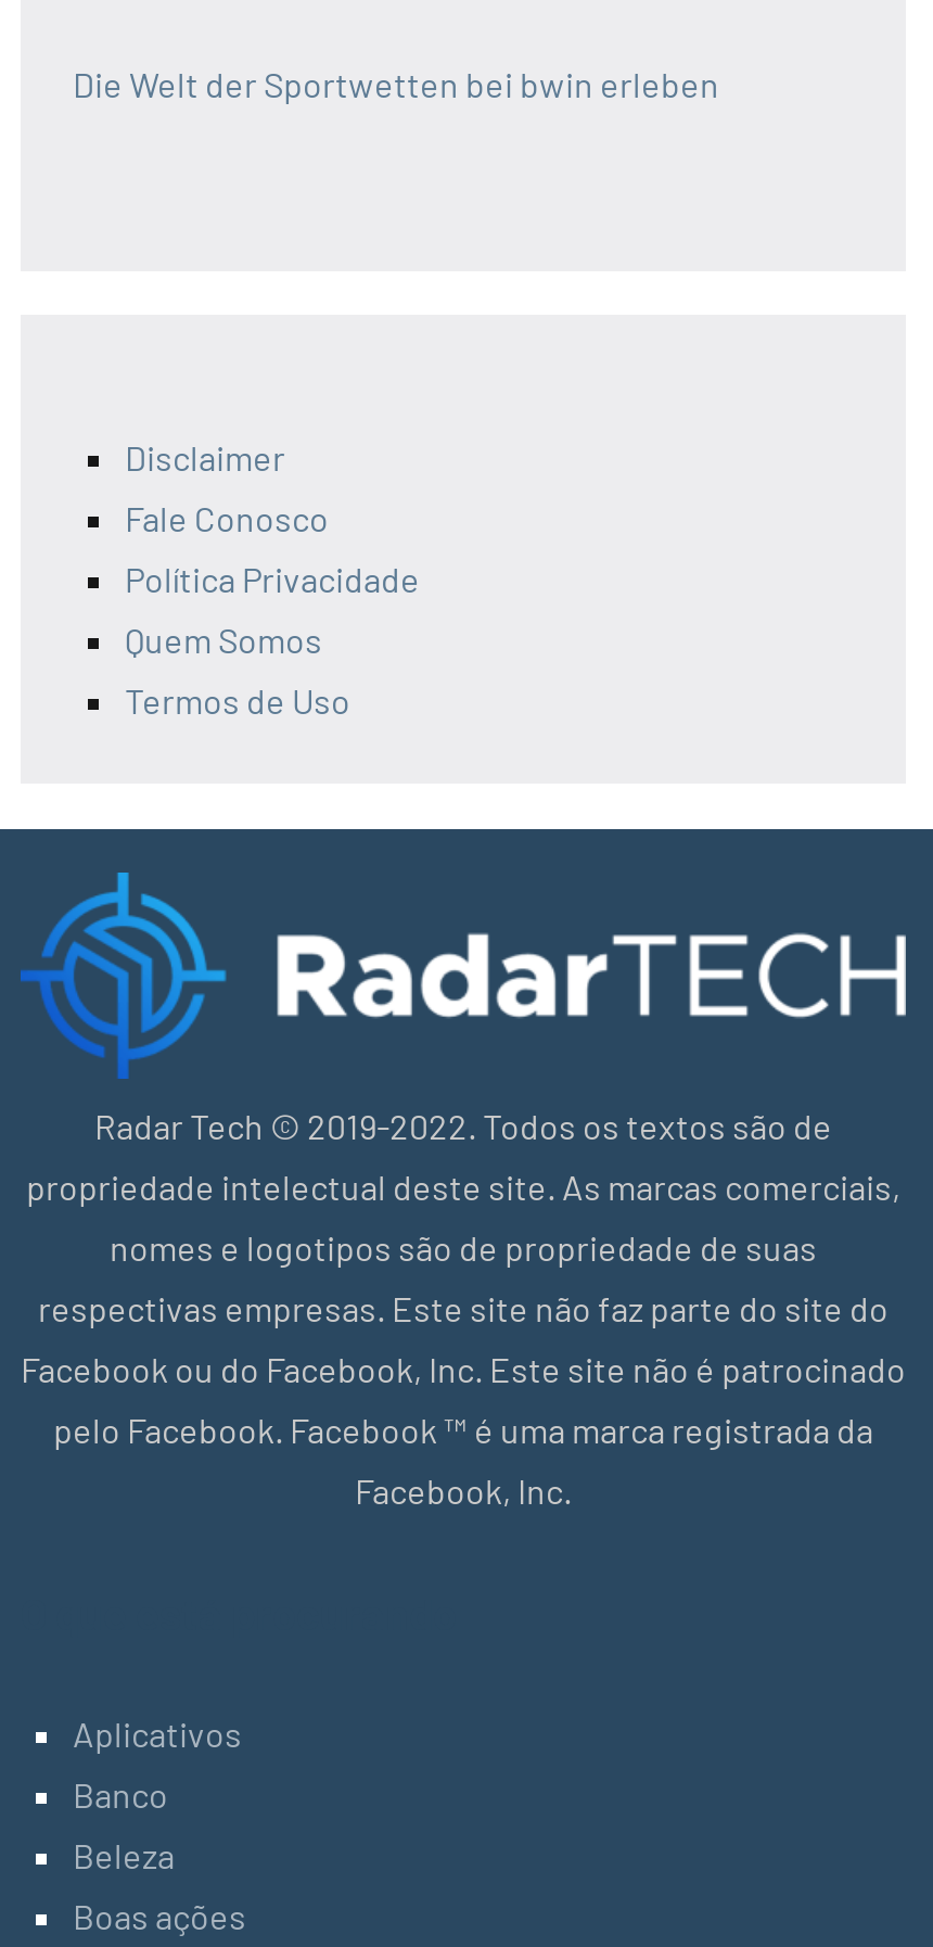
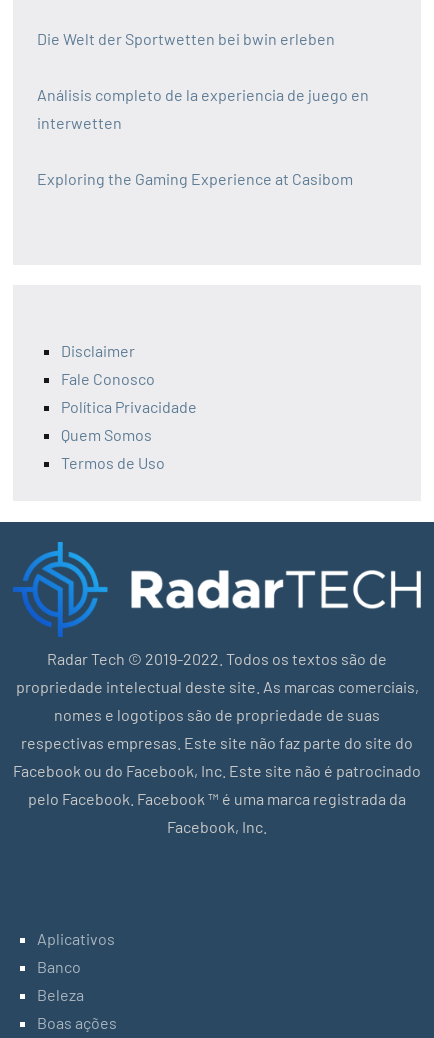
none -> [37,85,369,188] Análisis completo de la experiencia de juego en | interwetten | Exploring the Gaming Experience at Casibom

